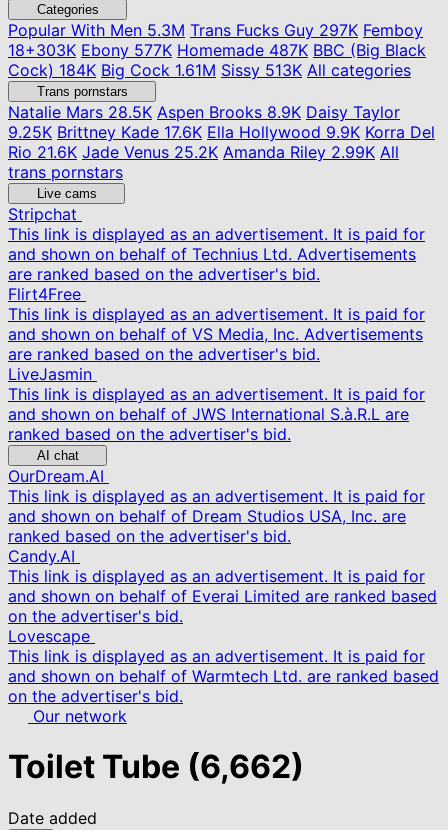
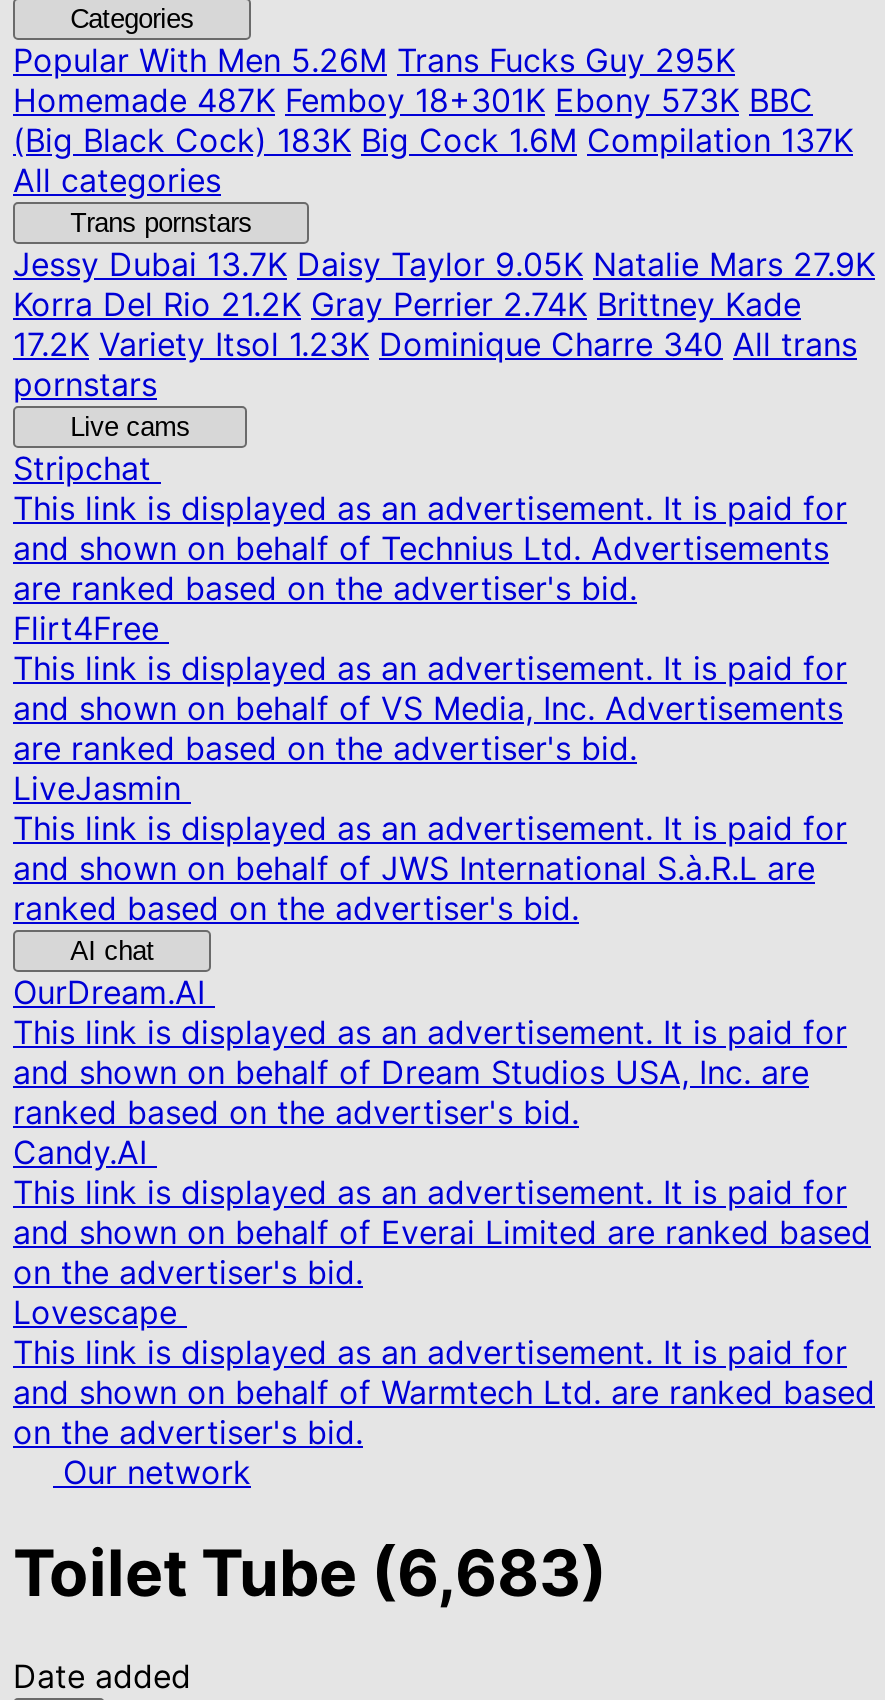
[8,20,426,80] Popular With Men 5.3M Trans Fucks Guy 297K Femboy | 18+303K Ebony 577K Homemade 487K BBC (Big Black | Cock) 184K Big Cock 1.61M Sissy 513K All categories -> [13,40,853,200] Popular With Men 5.26M Trans Fucks Guy 295K | Homemade 487K Femboy 18+301K Ebony 573K BBC | (Big Black Cock) 183K Big Cock 1.6M Compilation 137K | All categories
[8,102,435,182] Natalie Mars28.5K Aspen Brooks 8.9K Daisy Taylor | 9.25K Brittney Kade 17.6K Ella Hollywood 9.9K Korra Del | Rio 21.6K Jade Venus 25.2K Amanda Riley 2.99K All | trans pornstars -> [13,244,875,404] Jessy Dubai13.7K Daisy Taylor 9.05K Natalie Mars 27.9K | Korra Del Rio 21.2K Gray Perrier 2.74K Brittney Kade | 17.2K Variety Itsol 1.23K Dominique Charre 340 All trans | pornstars
[8,747,304,786] Toilet Tube (6,662) -> [13,1535,607,1613] Toilet Tube (6,683)

